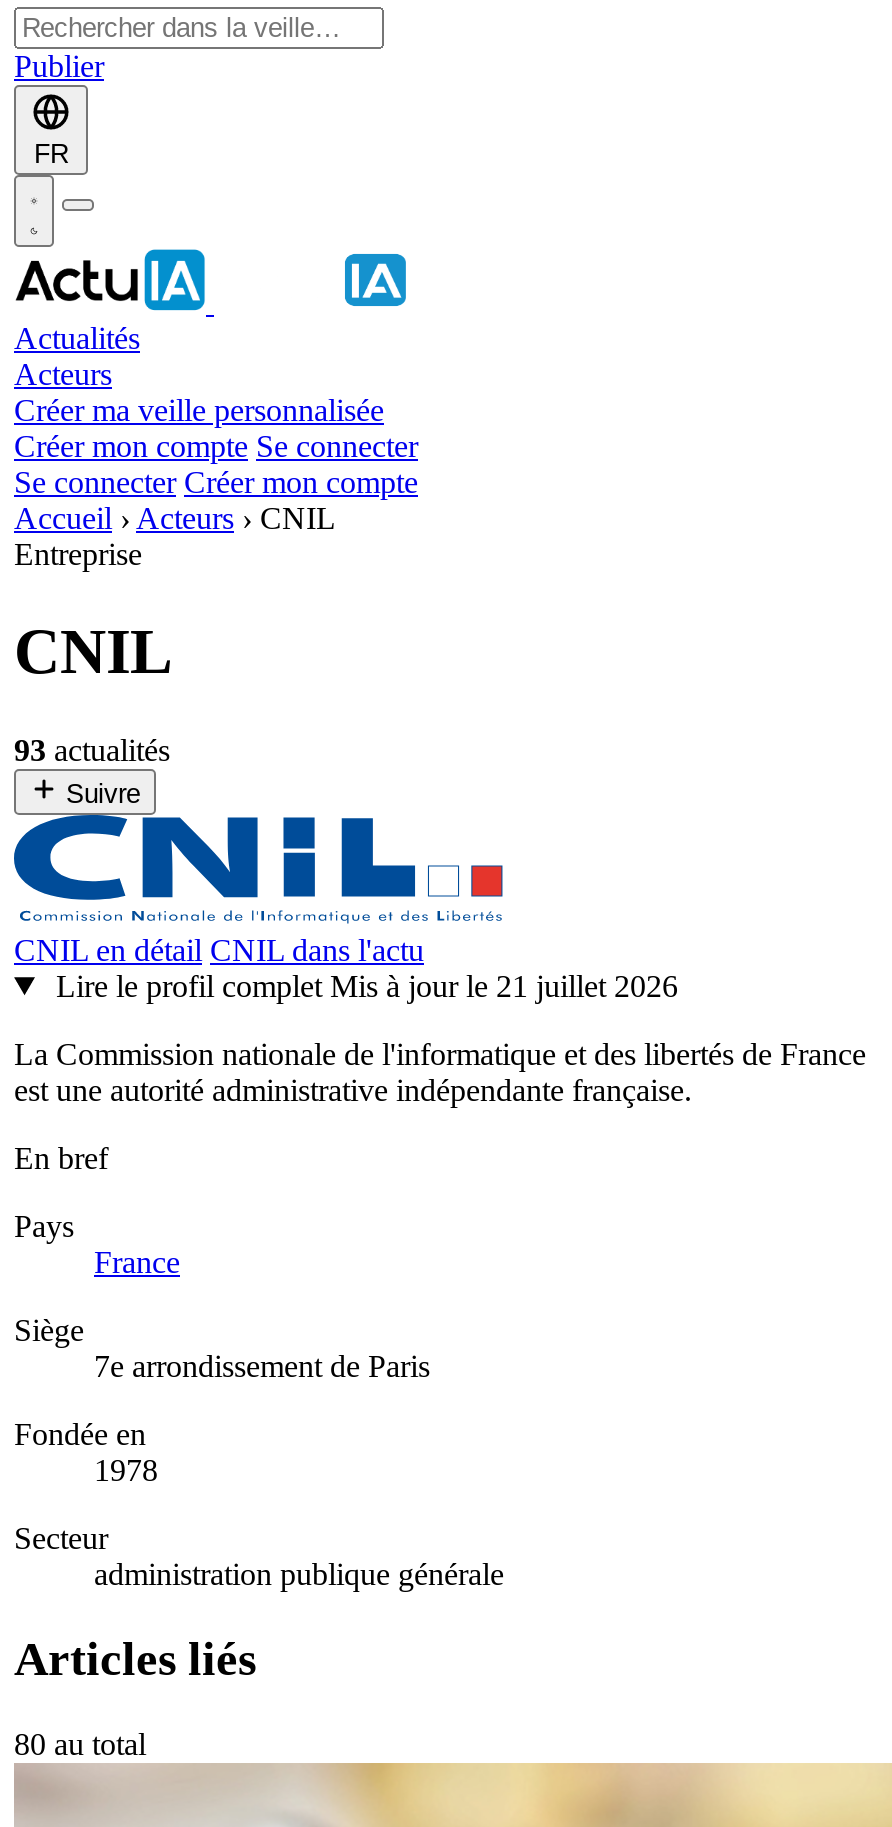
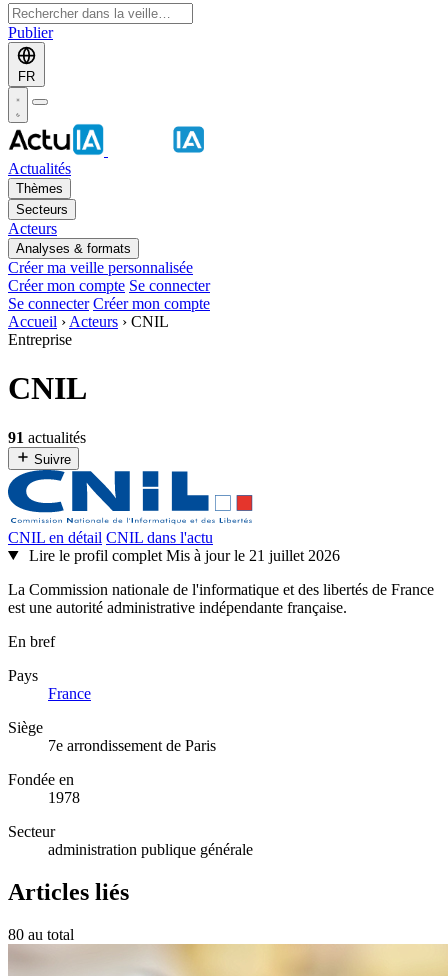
none -> [16,181,68,217] Thèmes | Secteurs
none -> [16,241,131,256] Analyses & formats
[14,733,170,767] 93 actualités -> [8,429,86,446] 91 actualités

